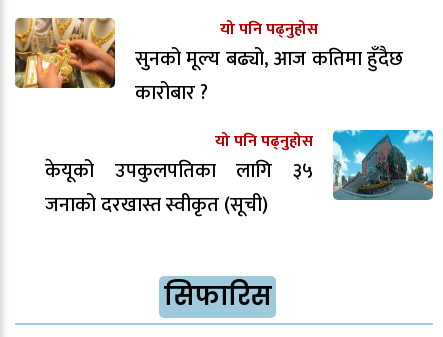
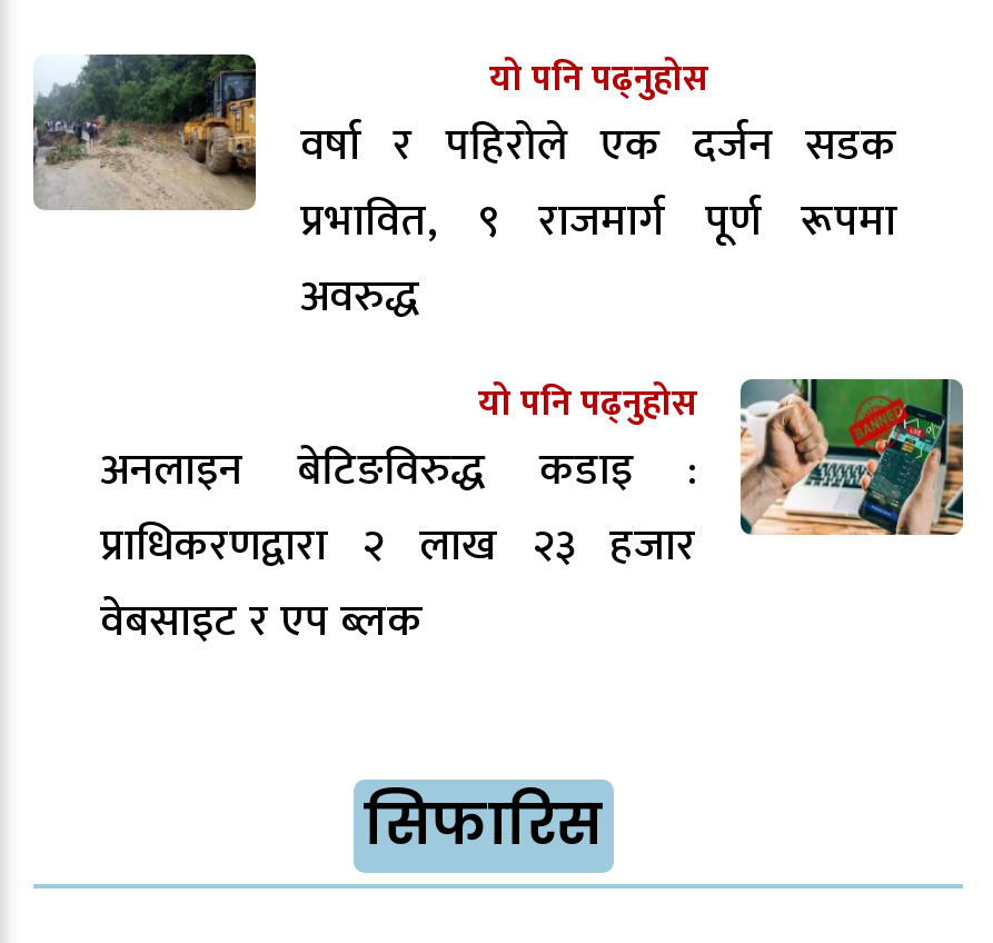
[14,17,403,110] [image] | सुनको मूल्य बढ्यो, आज कतिमा हुँदैछ | कारोबार ? -> [33,52,896,334] [image] | वर्षा र पहिरोले एक दर्जन सडक | प्रभावित, ९ राजमार्ग पूर्ण रूपमा | अवरुद्ध
[45,129,434,222] [image] | केयूको उपकुलपतिका लागि ३५ | जनाको दरखास्त स्वीकृत (सूची) -> [100,377,965,658] [image] | अनलाइन बेटिङविरुद्ध कडाइ : | प्राधिकरणद्वारा २ लाख २३ हजार | वेबसाइट र एप ब्लक

